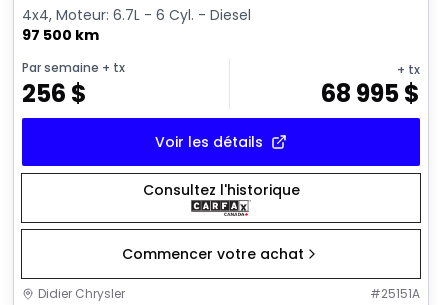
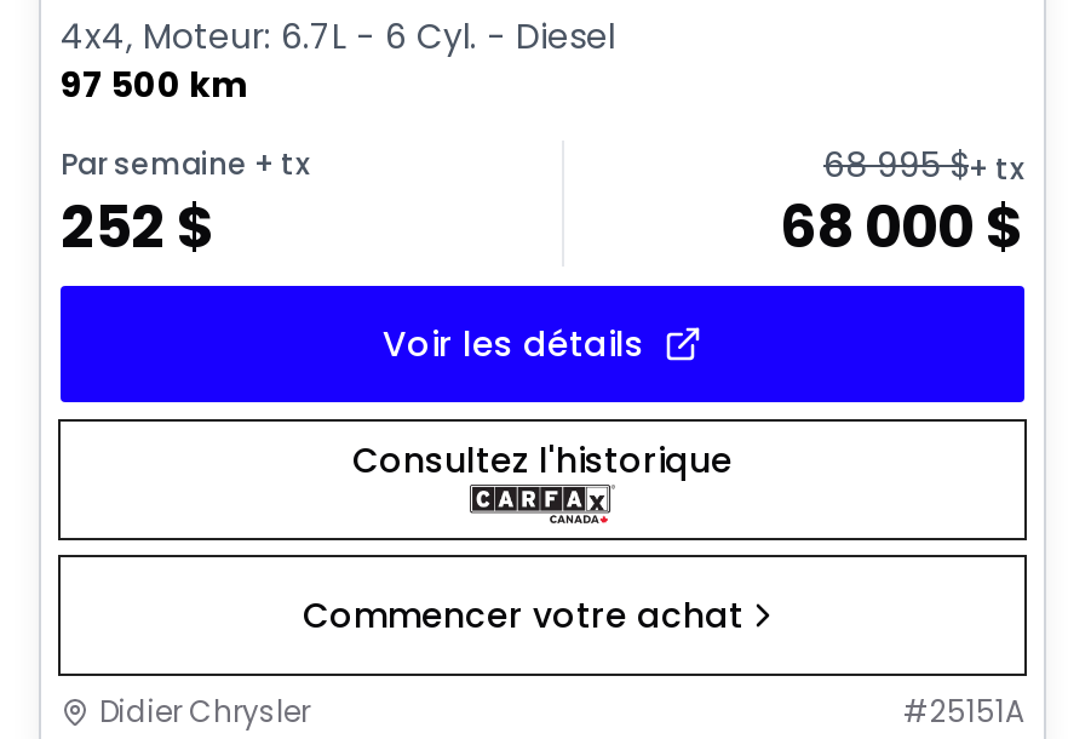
[321,61,420,110] + tx | 68 995 $ -> [780,140,1024,266] 68 995$+ tx | 68 000 $
[22,77,87,110] 256 $ -> [61,186,216,266] 252 $

